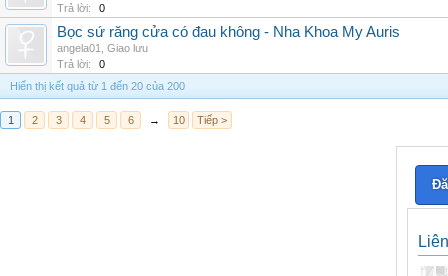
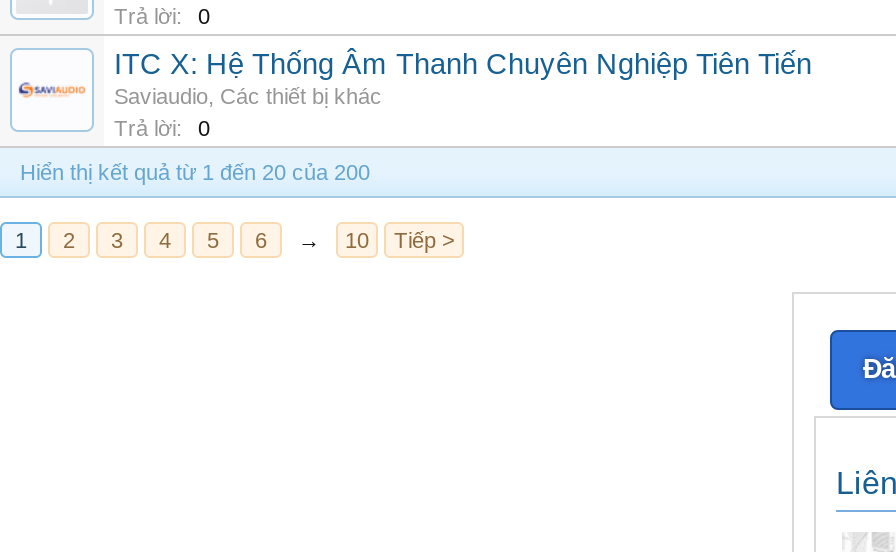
none -> [18,56,86,124] [image]
[57,24,400,54] Bọc sứ răng cửa có đau không - Nha Khoa My Auris | angela01, Giao lưu -> [114,48,812,108] ITC X: Hệ Thống Âm Thanh Chuyên Nghiệp Tiên Tiến | Saviaudio, Các thiết bị khác

